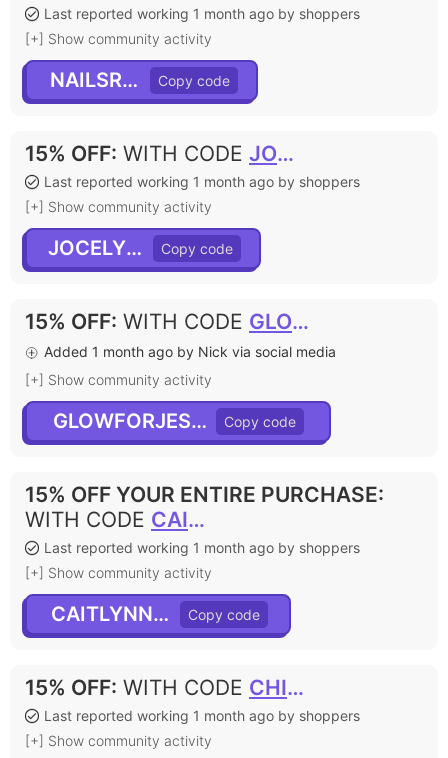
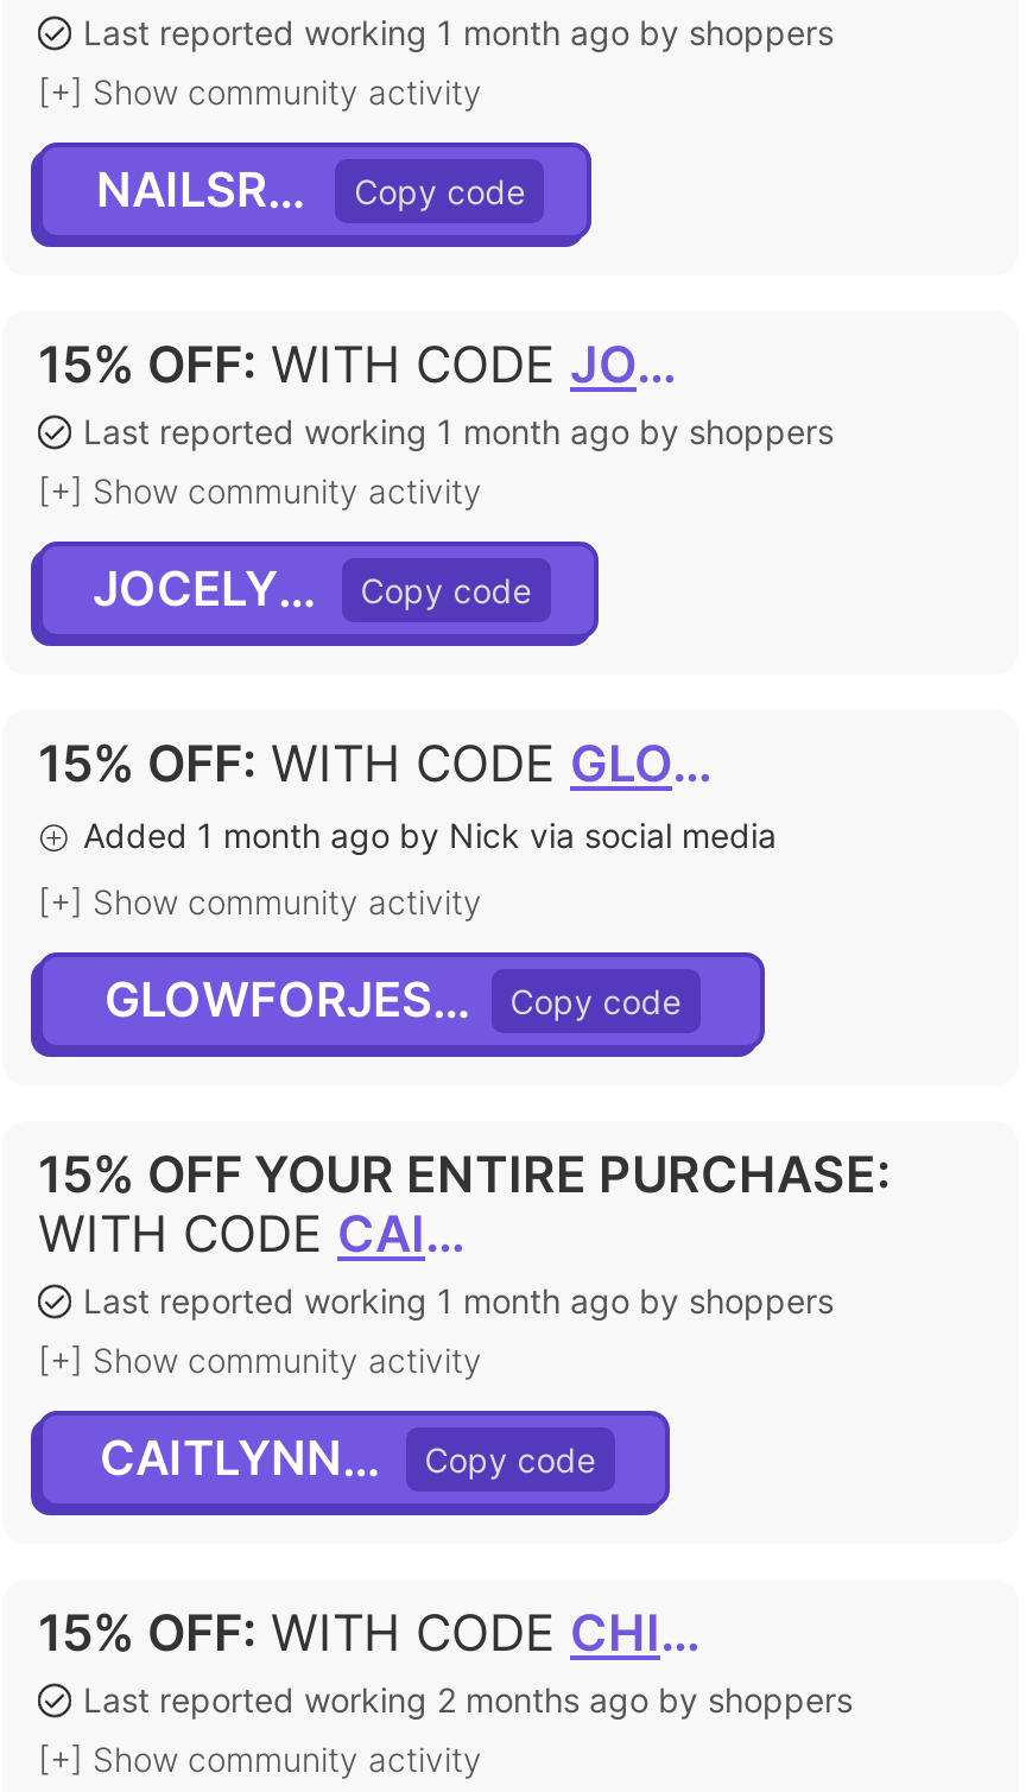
[44,707,360,724] Last reported working 1 month ago by shoppers -> [83,1679,853,1720] Last reported working 2 months ago by shoppers

